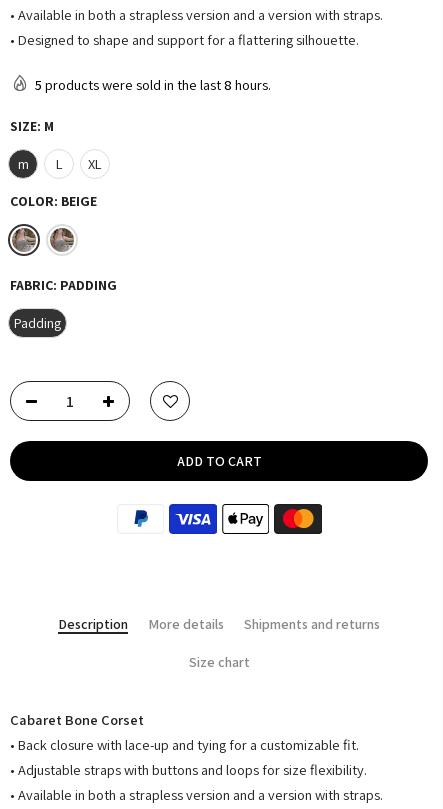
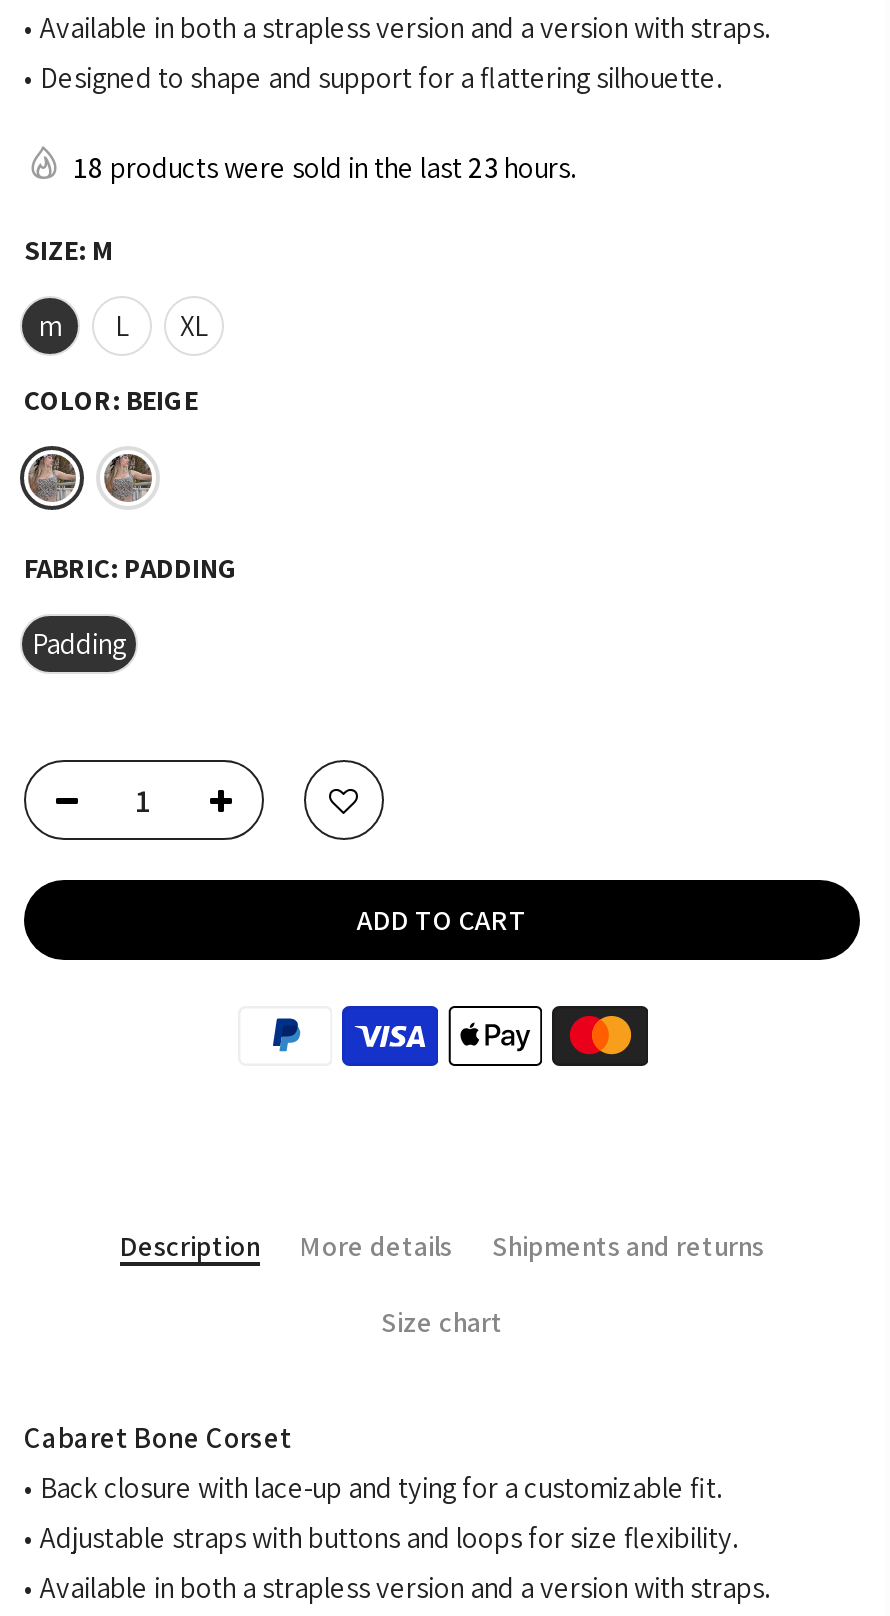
[35,75,271,94] 5 products were sold in the last 8 hours. -> [74,148,576,186] 18 products were sold in the last 23 hours.

